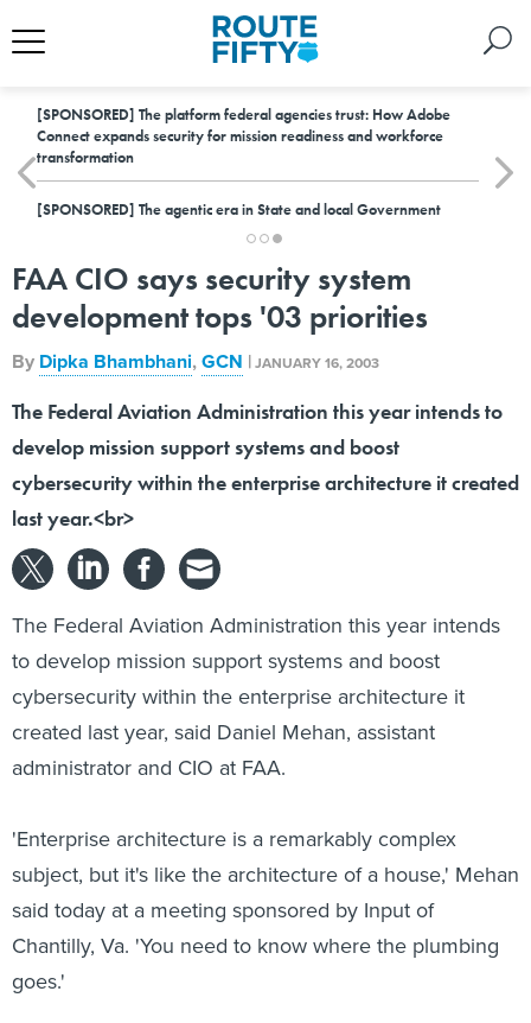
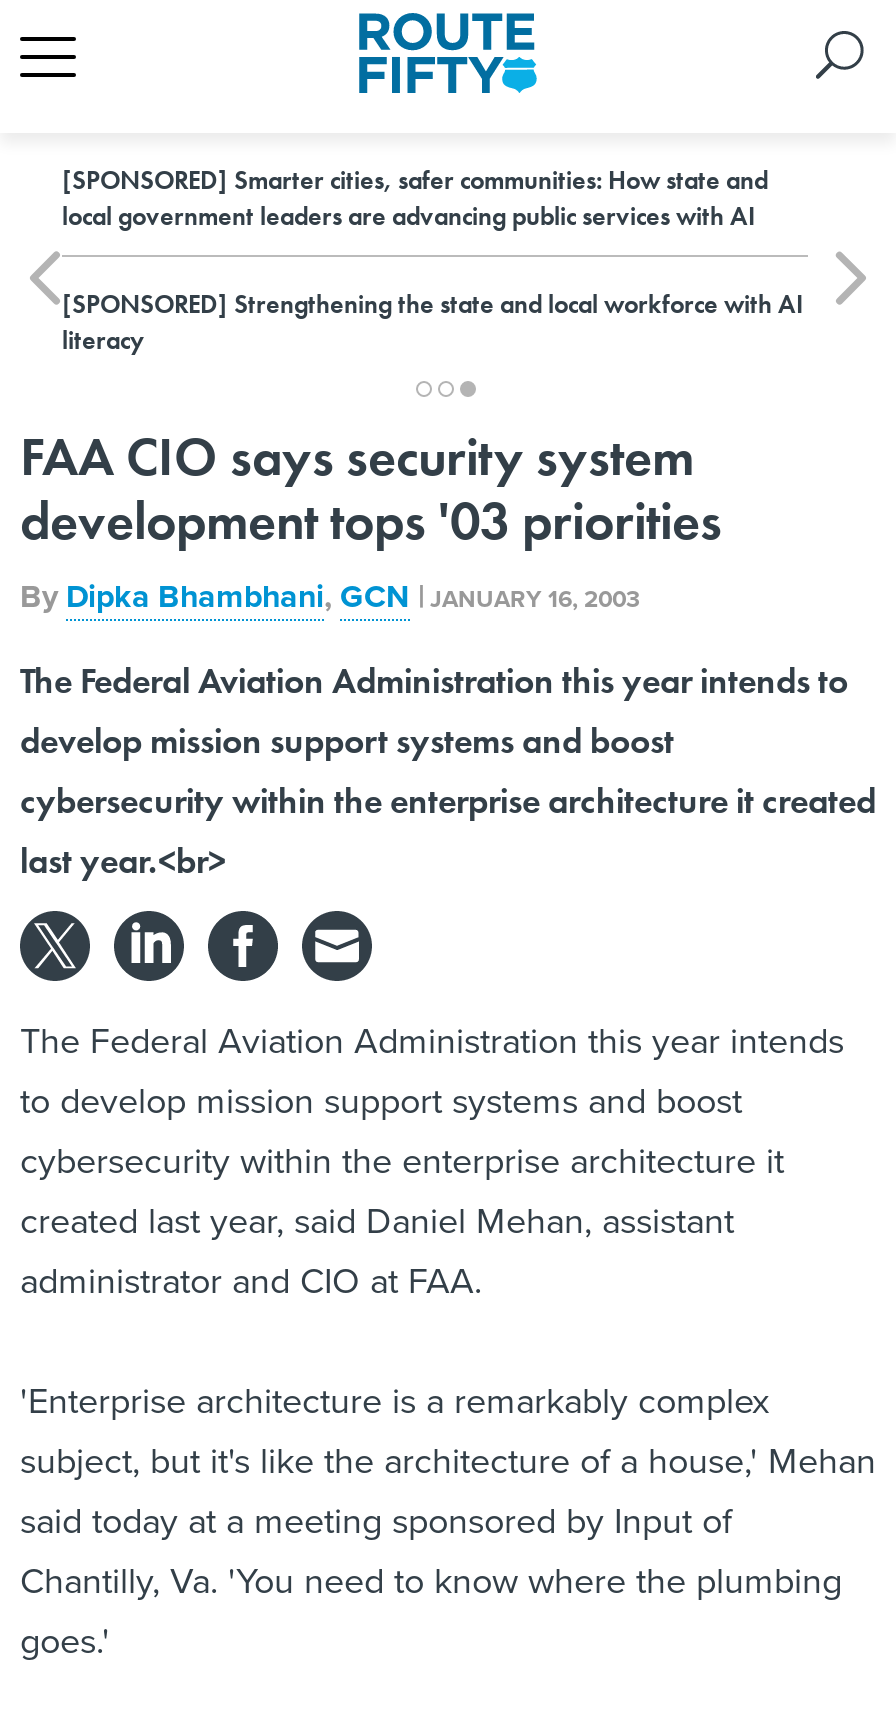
[37,104,450,167] [SPONSORED] The platform federal agencies trust: How Adobe | Connect expands security for mission readiness and workforce | transformation -> [62,163,768,233] [SPONSORED] Smarter cities, safer communities: How state and | local government leaders are advancing public services with AI
[37,199,441,220] [SPONSORED] The agentic era in State and local Government -> [62,287,804,357] [SPONSORED] Strengthening the state and local workforce with AI | literacy

